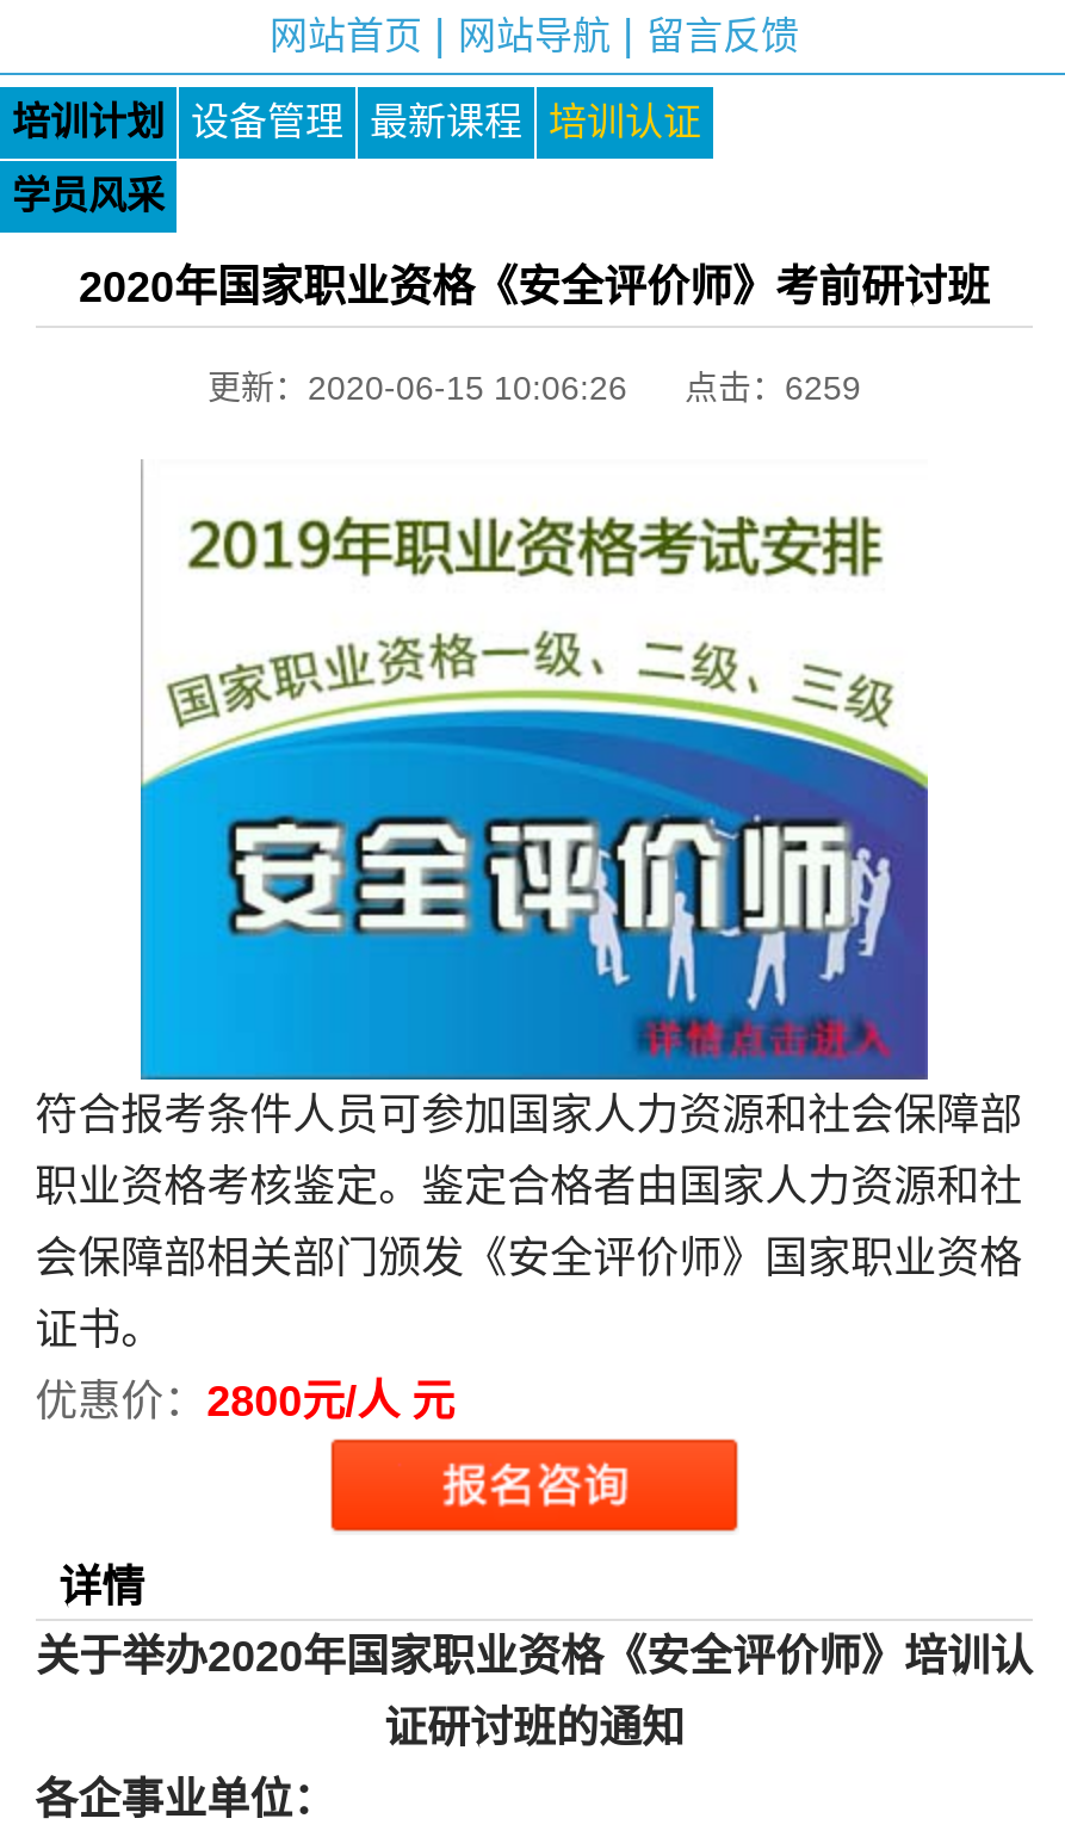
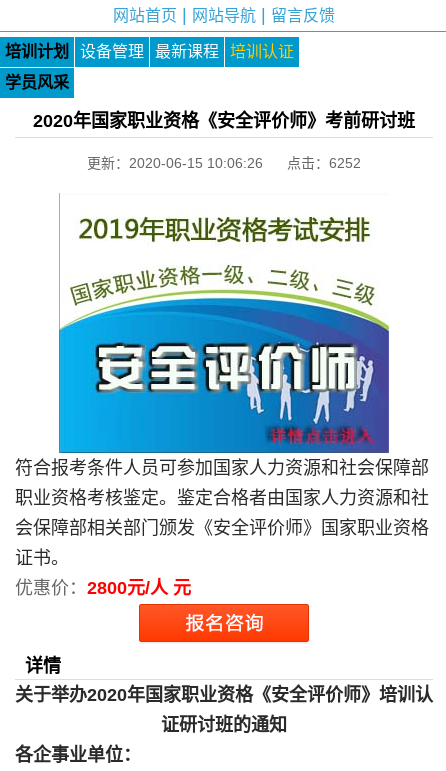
[208,369,861,407] 更新：2020-06-15 10:06:26 点击：6259 -> [87,155,361,171] 更新：2020-06-15 10:06:26 点击：6252

